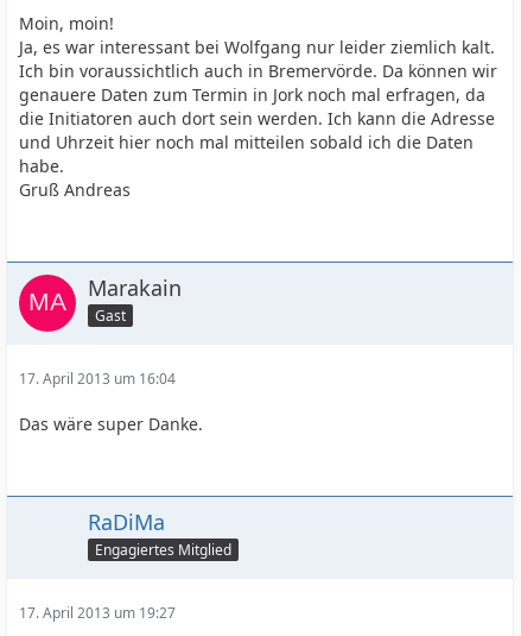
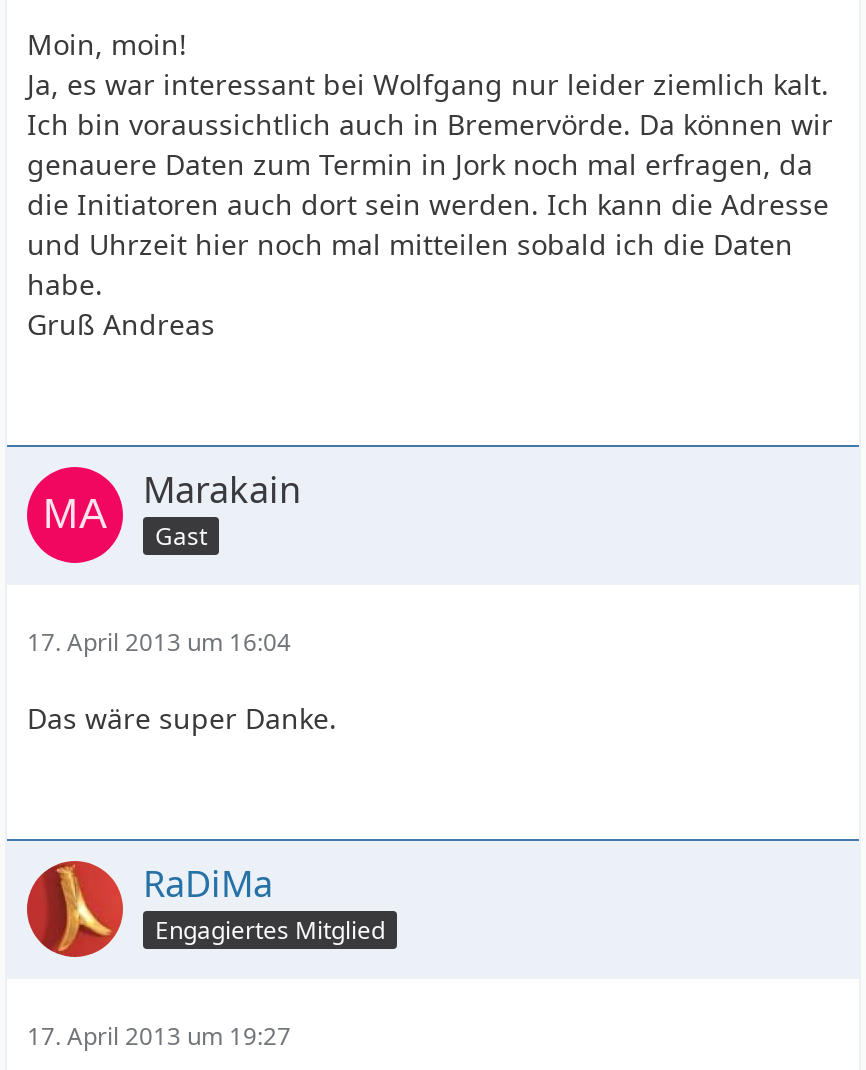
none -> [25,859,125,959] [image]

